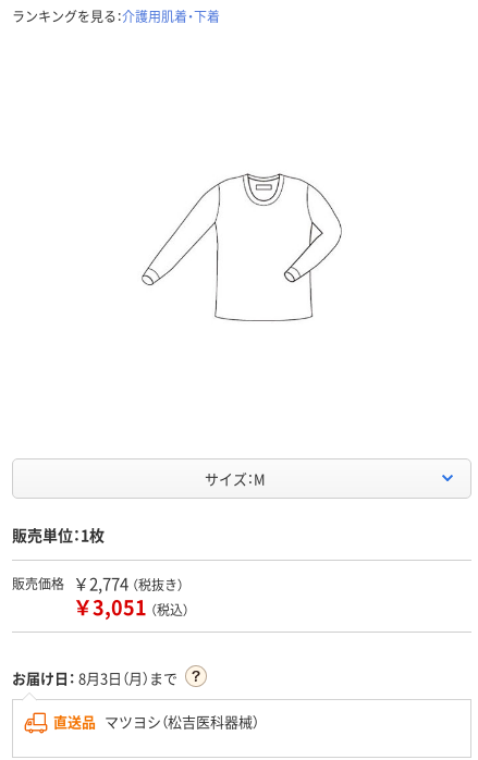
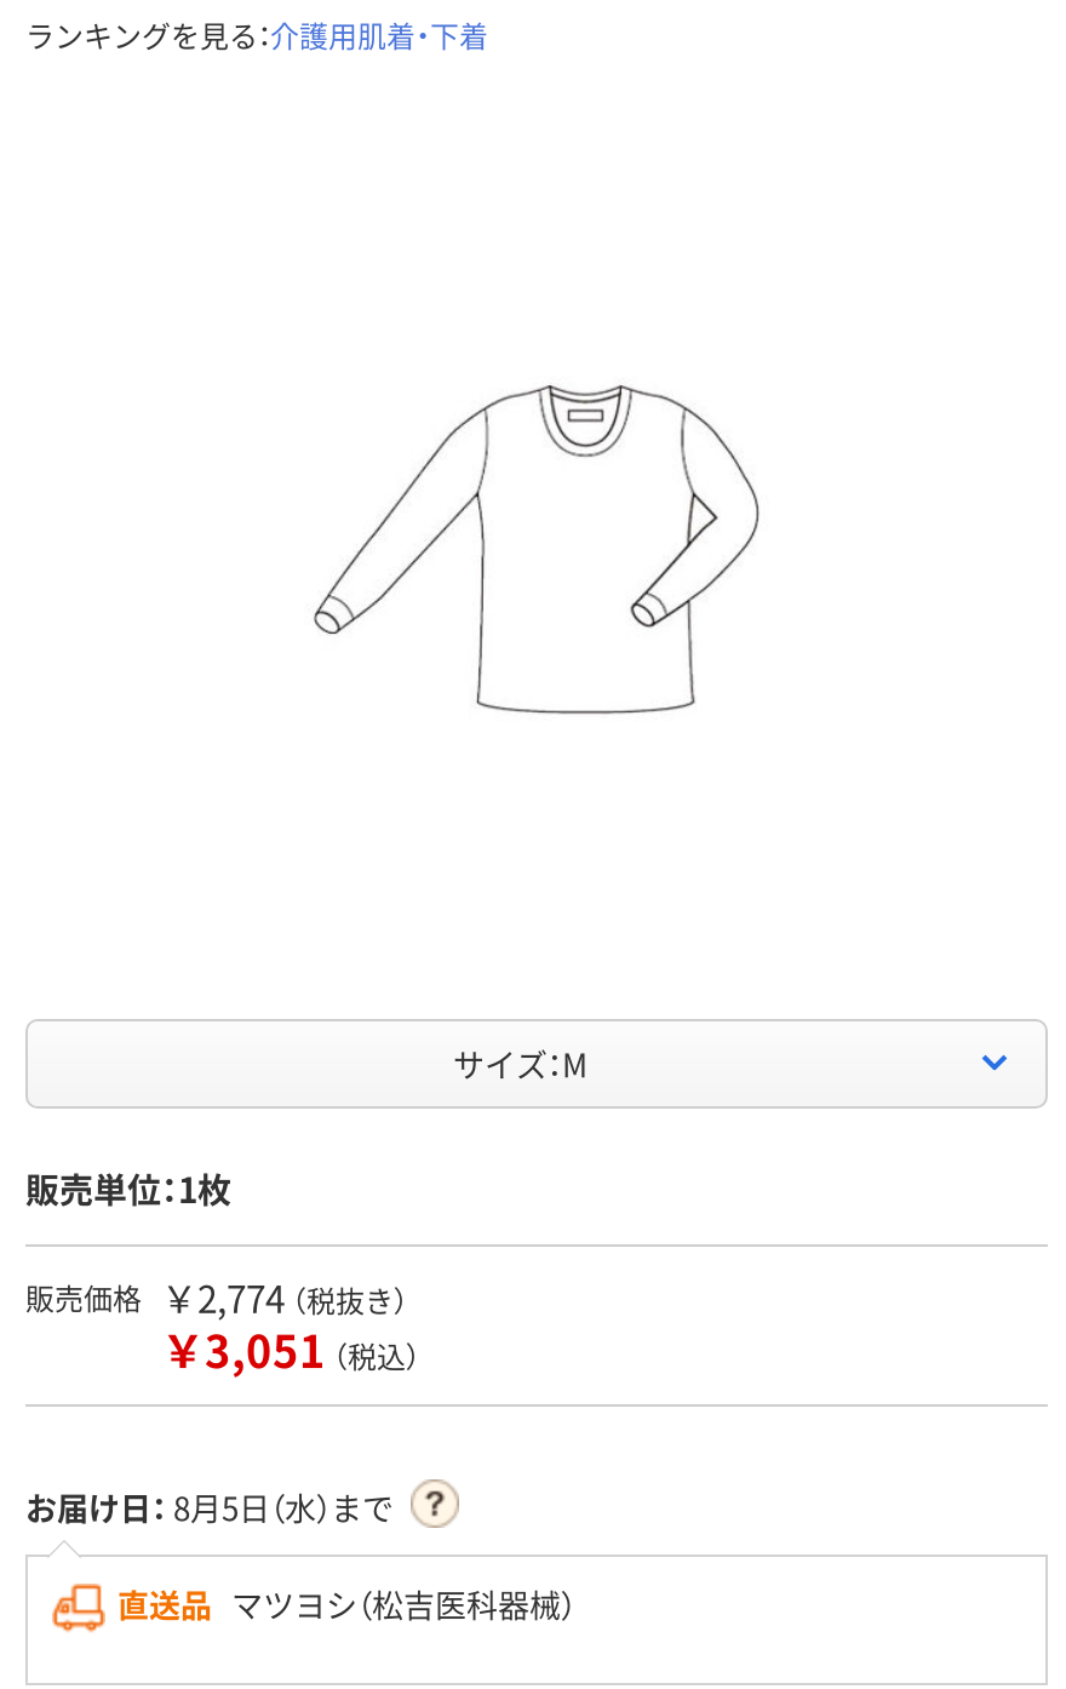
[12,667,177,688] お届け日：8月3日（月）まで -> [25,1484,394,1530] お届け日：8月5日（水）まで

